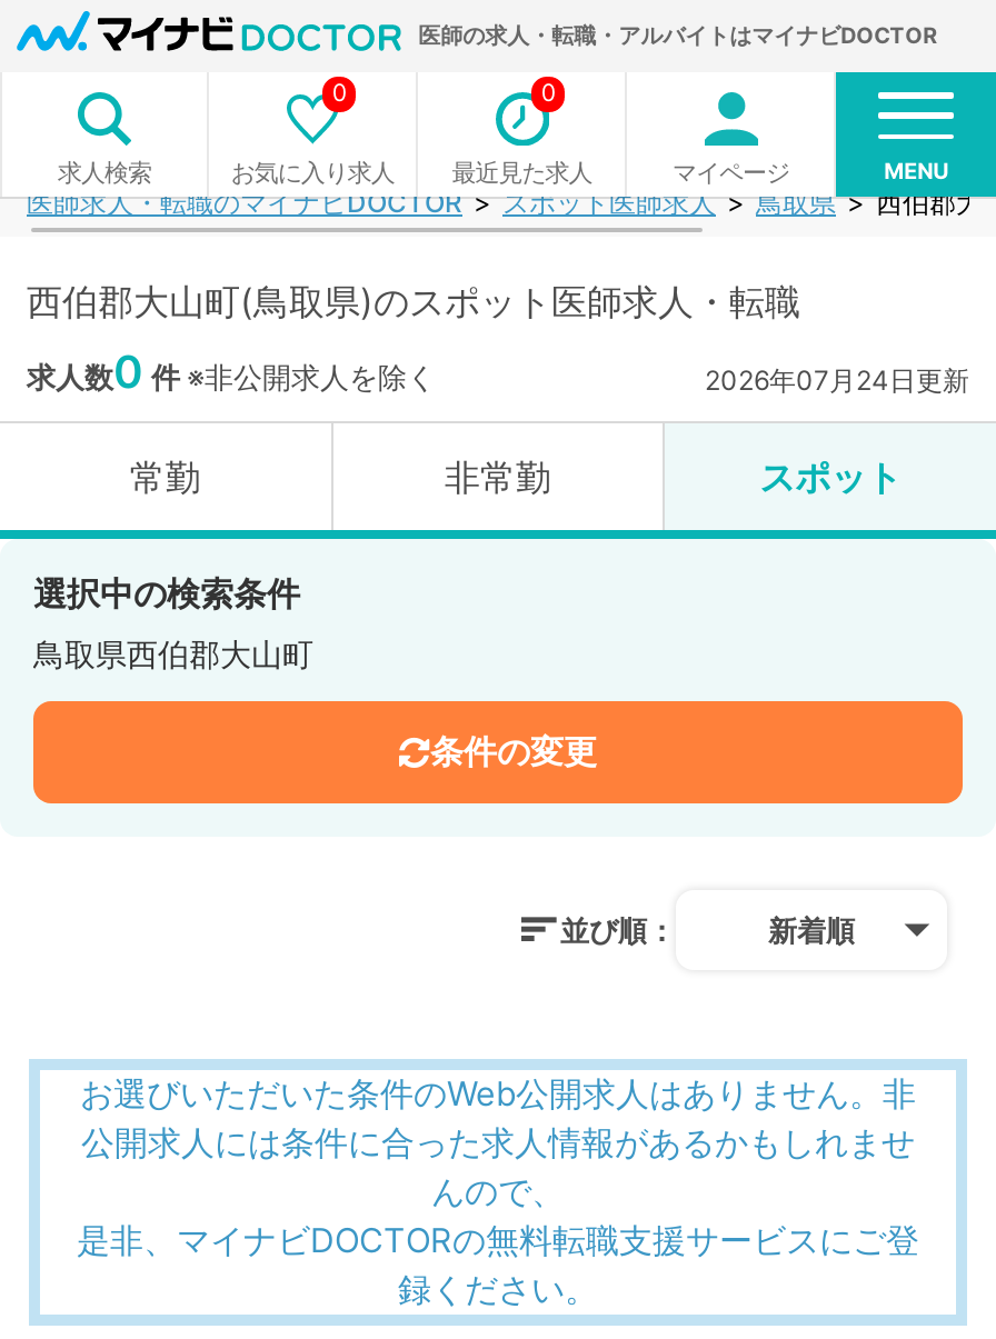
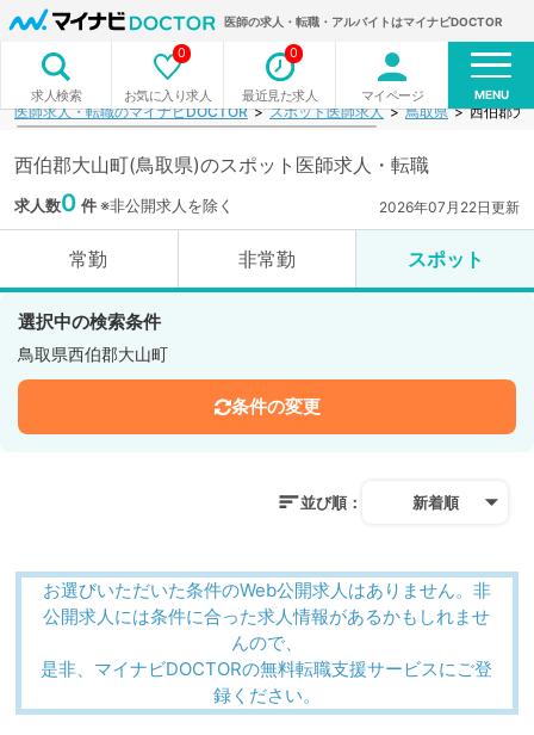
[705,363,969,397] 2026年07月24日更新 -> [379,198,520,216] 2026年07月22日更新

